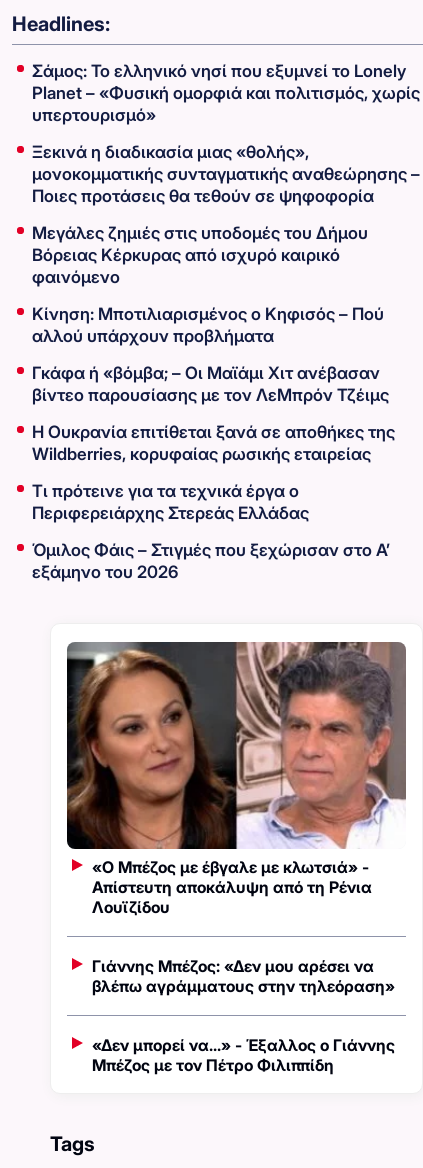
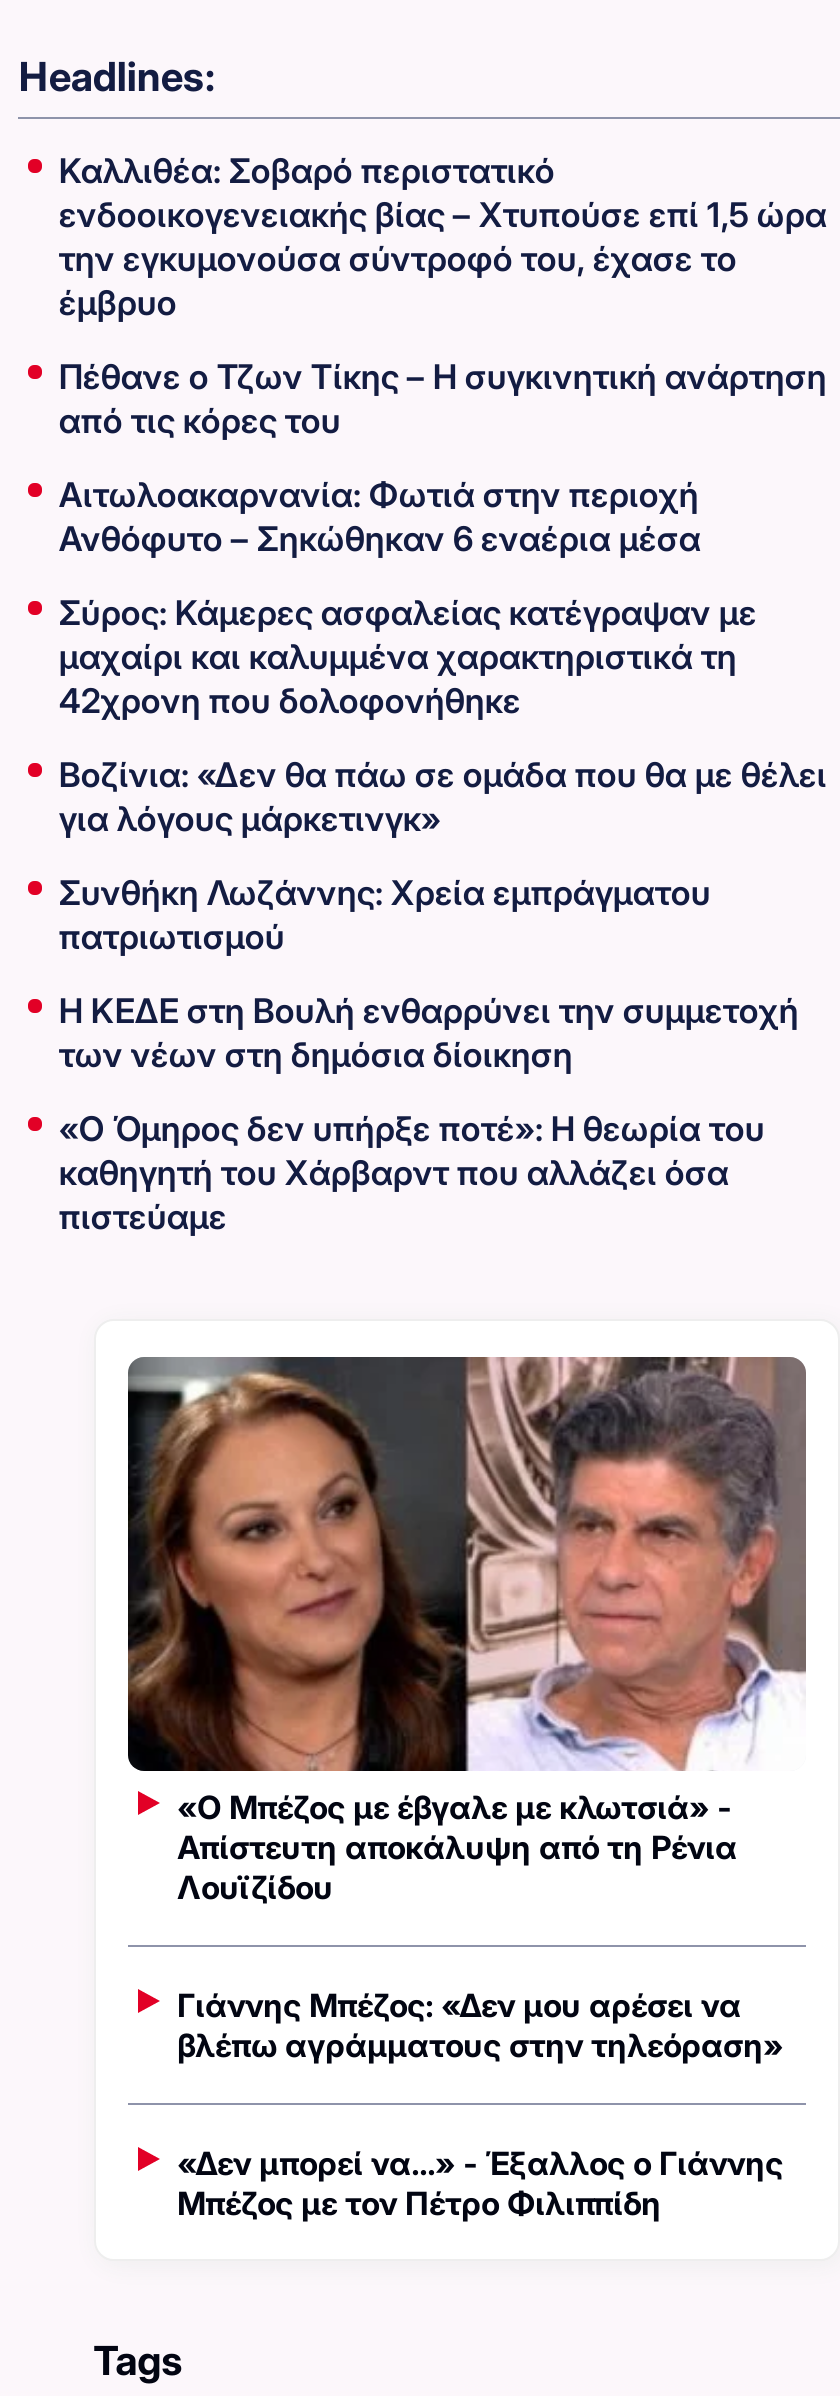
[32,61,420,125] Σάμος: Το ελληνικό νησί που εξυμνεί το Lonely | Planet – «Φυσική ομορφιά και πολιτισμός, χωρίς | υπερτουρισμό» -> [59,150,827,322] Καλλιθέα: Σοβαρό περιστατικό | ενδοοικογενειακής βίας – Χτυπούσε επί 1,5 ώρα | την εγκυμονούσα σύντροφό του, έχασε το | έμβρυο
[32,142,420,206] Ξεκινά η διαδικασία μιας «θολής», | μονοκομματικής συνταγματικής αναθεώρησης – | Ποιες προτάσεις θα τεθούν σε ψηφοφορία -> [59,356,827,440] Πέθανε ο Τζων Τίκης – Η συγκινητική ανάρτηση | από τις κόρες του
[32,223,368,287] Μεγάλες ζημιές στις υποδομές του Δήμου | Βόρειας Κέρκυρας από ισχυρό καιρικό | φαινόμενο -> [59,474,701,558] Αιτωλοακαρνανία: Φωτιά στην περιοχή | Ανθόφυτο – Σηκώθηκαν 6 εναέρια μέσα
[32,304,384,346] Κίνηση: Μποτιλιαρισμένος ο Κηφισός – Πού | αλλού υπάρχουν προβλήματα -> [59,592,757,720] Σύρος: Κάμερες ασφαλείας κατέγραψαν με | μαχαίρι και καλυμμένα χαρακτηριστικά τη | 42χρονη που δολοφονήθηκε
[32,363,389,405] Γκάφα ή «βόμβα; – Οι Μαϊάμι Χιτ ανέβασαν | βίντεο παρουσίασης με τον ΛεΜπρόν Τζέιμς -> [59,754,827,838] Βοζίνια: «Δεν θα πάω σε ομάδα που θα με θέλει | για λόγους μάρκετινγκ»
[32,422,395,464] Η Ουκρανία επιτίθεται ξανά σε αποθήκες της | Wildberries, κορυφαίας ρωσικής εταιρείας -> [59,872,711,956] Συνθήκη Λωζάννης: Χρεία εμπράγματου | πατριωτισμού
[32,481,309,523] Τι πρότεινε για τα τεχνικά έργα ο | Περιφερειάρχης Στερεάς Ελλάδας -> [59,990,799,1074] Η ΚΕΔΕ στη Βουλή ενθαρρύνει την συμμετοχή | των νέων στη δημόσια δίοικηση
[32,540,390,582] Όμιλος Φάις – Στιγμές που ξεχώρισαν στο Α’ | εξάμηνο του 2026 -> [59,1108,765,1236] «Ο Όμηρος δεν υπήρξε ποτέ»: Η θεωρία του | καθηγητή του Χάρβαρντ που αλλάζει όσα | πιστεύαμε

